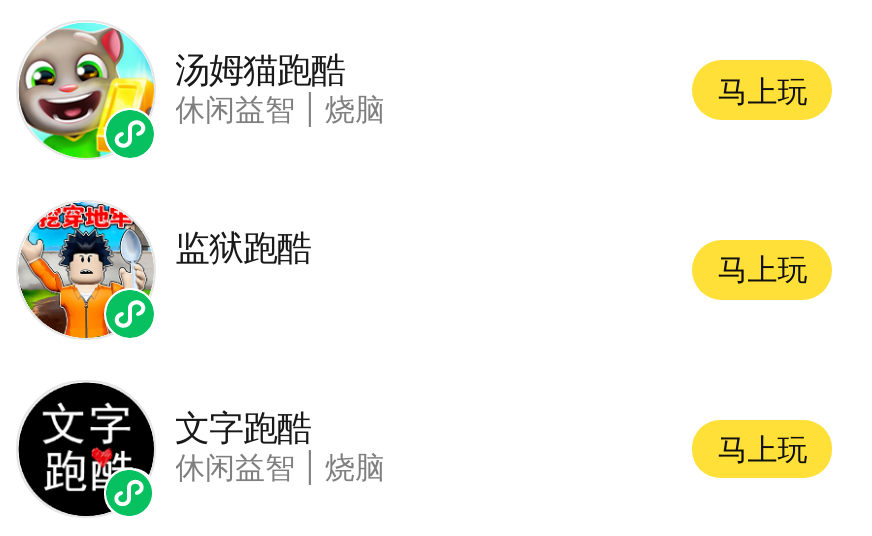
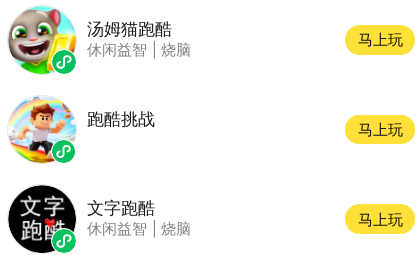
[18,201,311,339] [image] | 监狱跑酷 -> [9,96,154,164] [image] | 跑酷挑战

